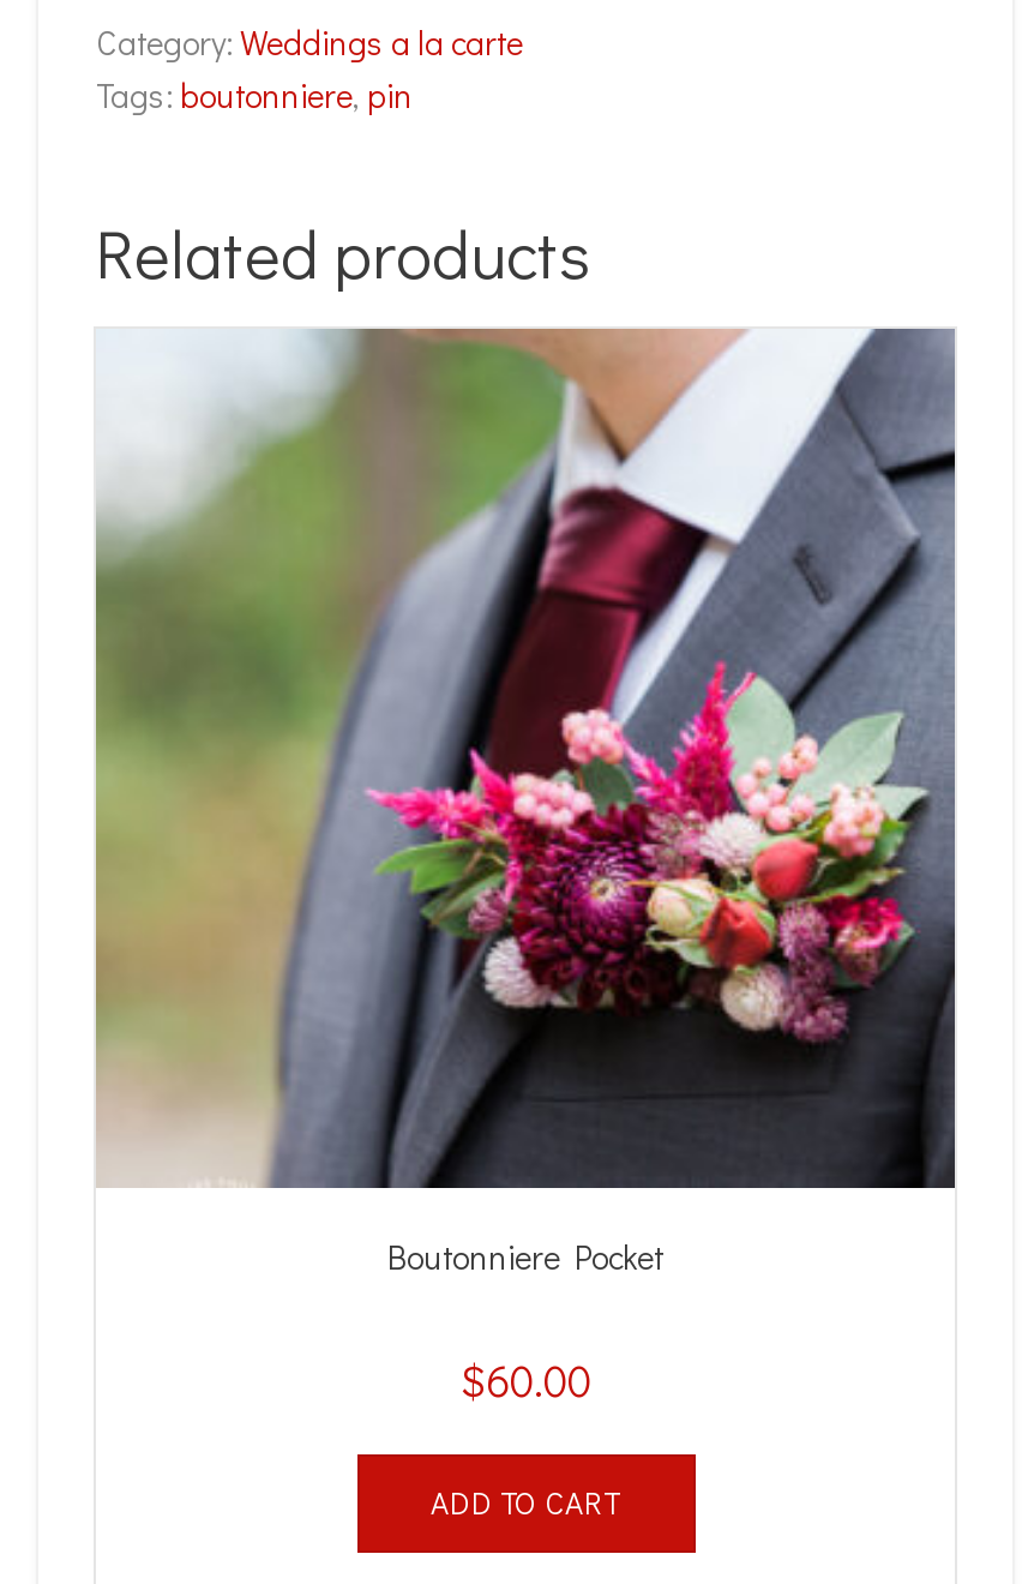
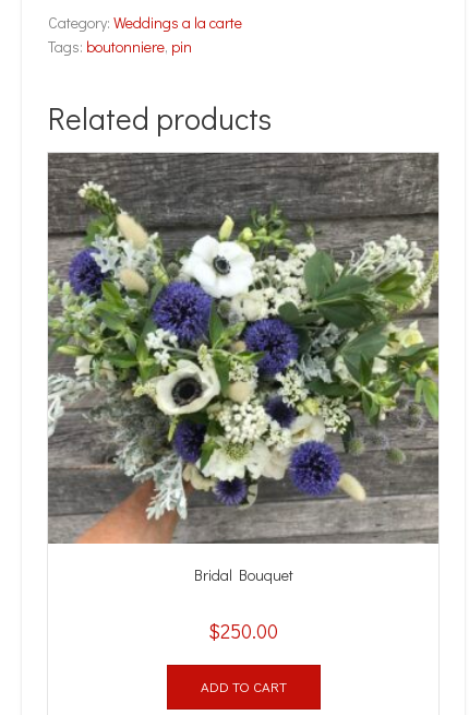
[94,326,957,1280] [image] | Boutonniere Pocket -> [47,152,440,585] [image] | Bridal Bouquet
[459,1352,591,1410] $60.00 -> [208,618,278,644] $250.00

